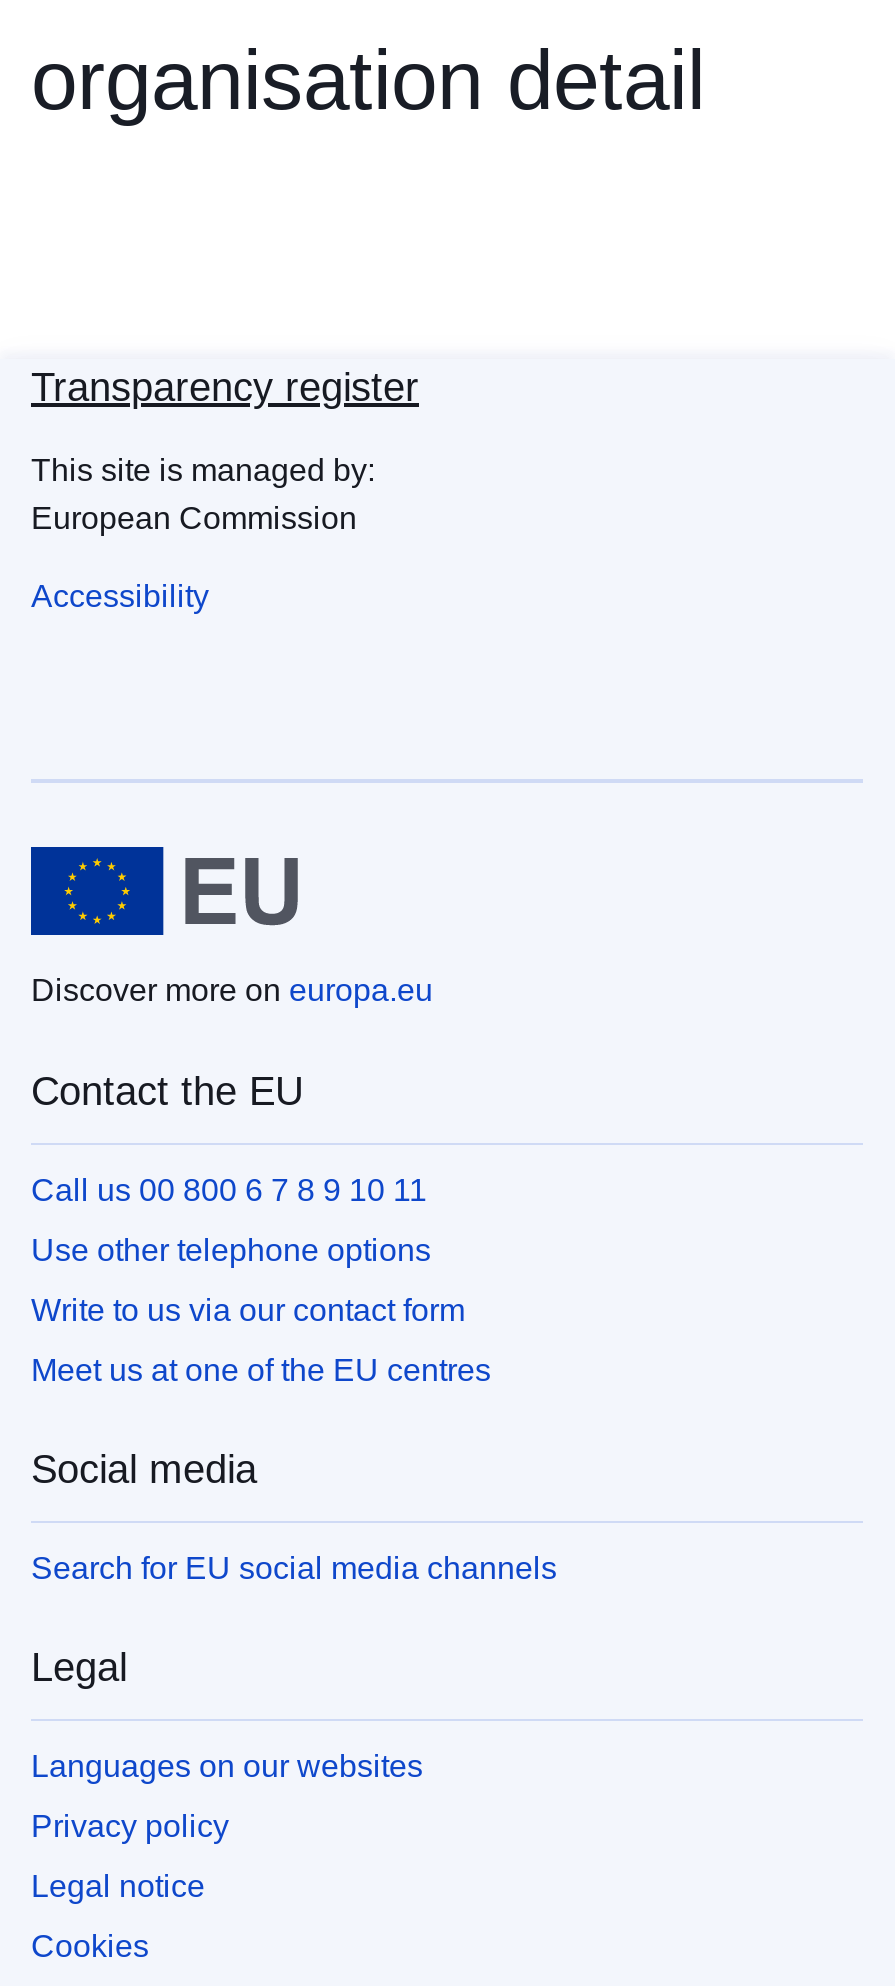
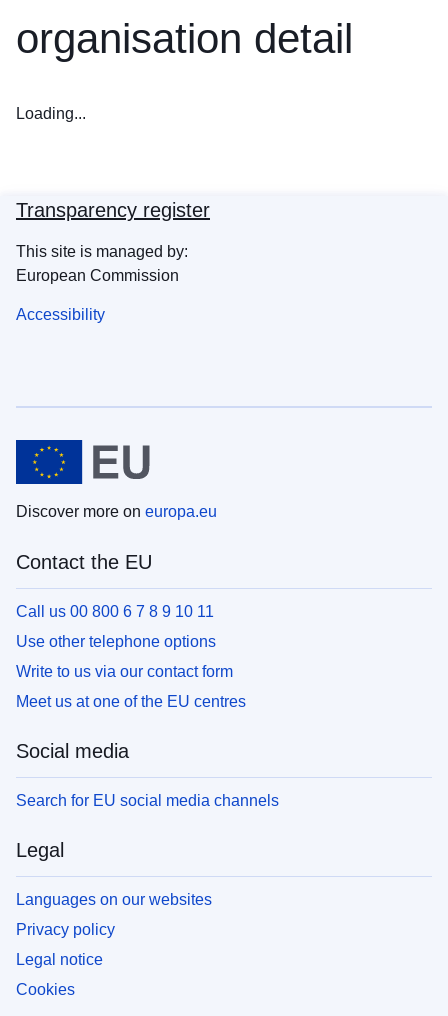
none -> [16,105,86,122] Loading...

